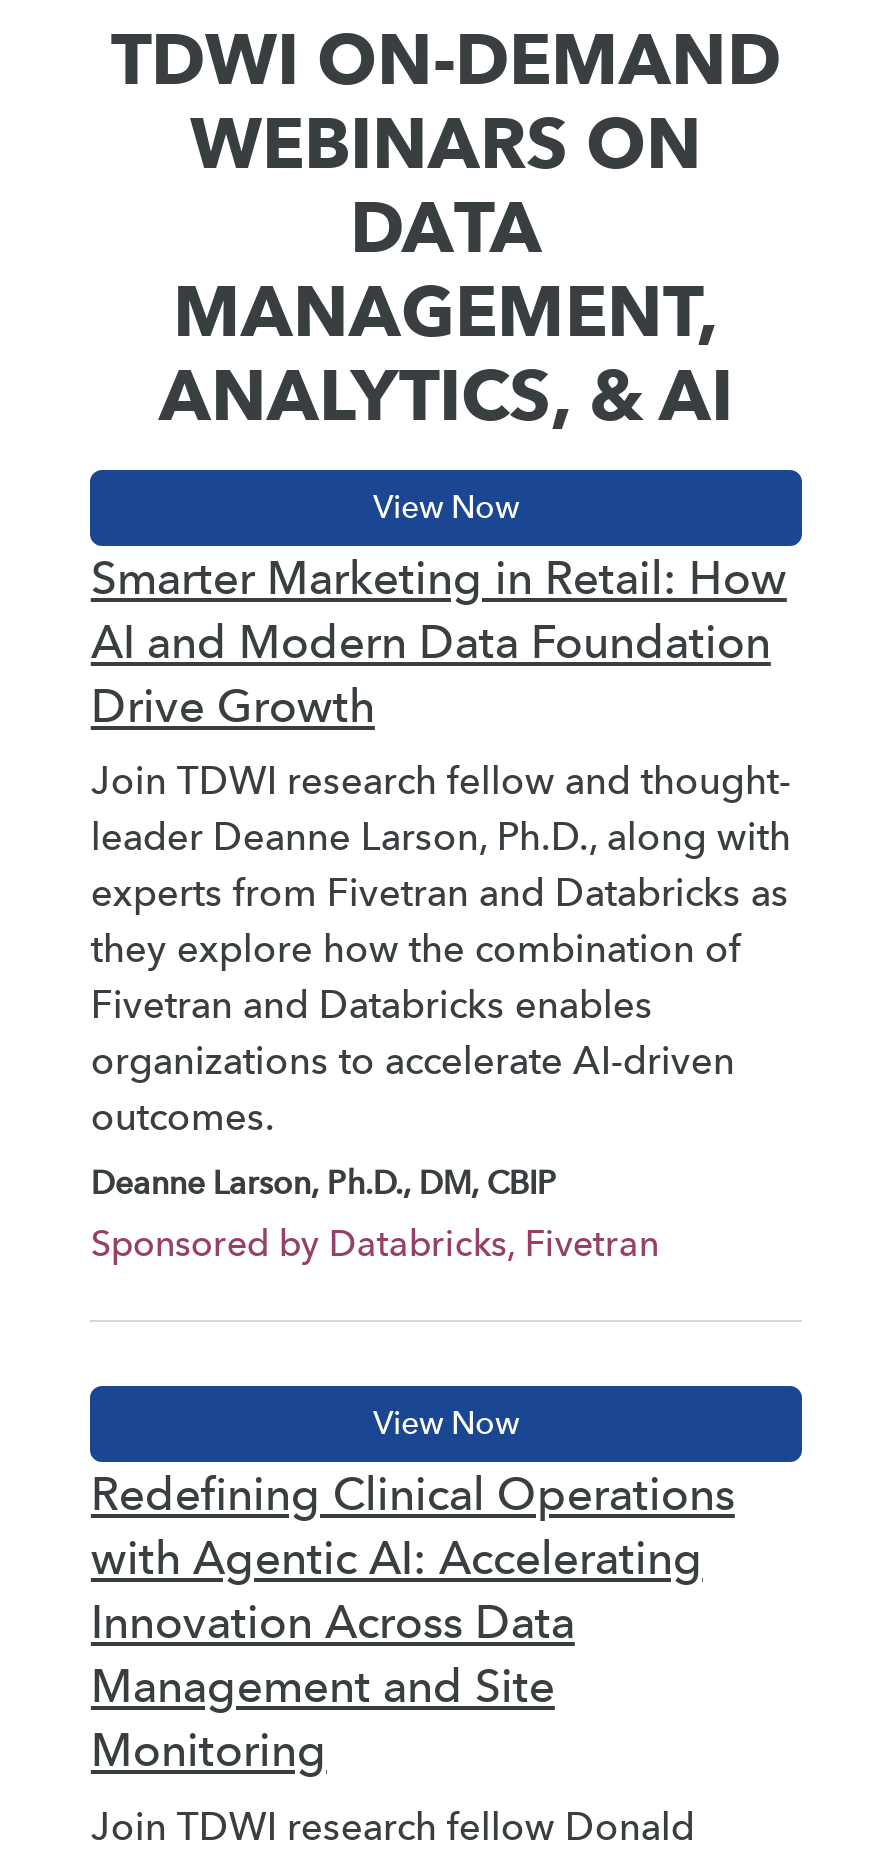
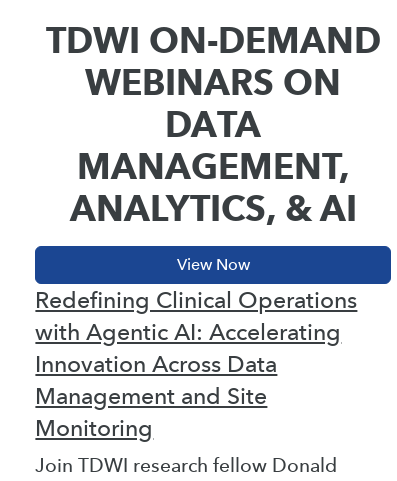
[91,549,791,1266] Smarter Marketing in Retail: How | AI and Modern Data Foundation | Drive Growth | Join TDWI research fellow and thought- | leader Deanne Larson, Ph.D., along with | experts from Fivetran and Databricks as | they explore how the combination of | Fivetran and Databricks enables | organizations to accelerate AI-driven | outcomes. | Deanne Larson, Ph.D., DM, CBIP | Sponsored by Databricks, Fivetran -> none

